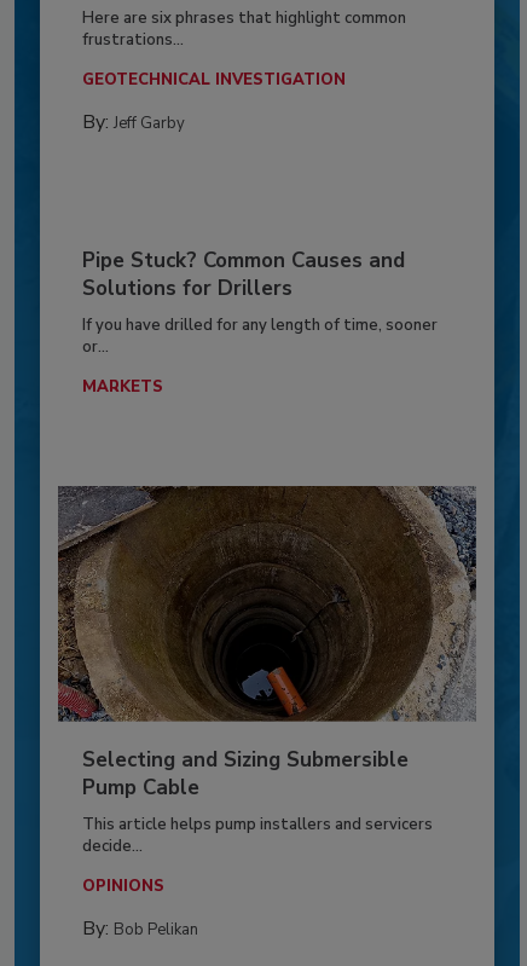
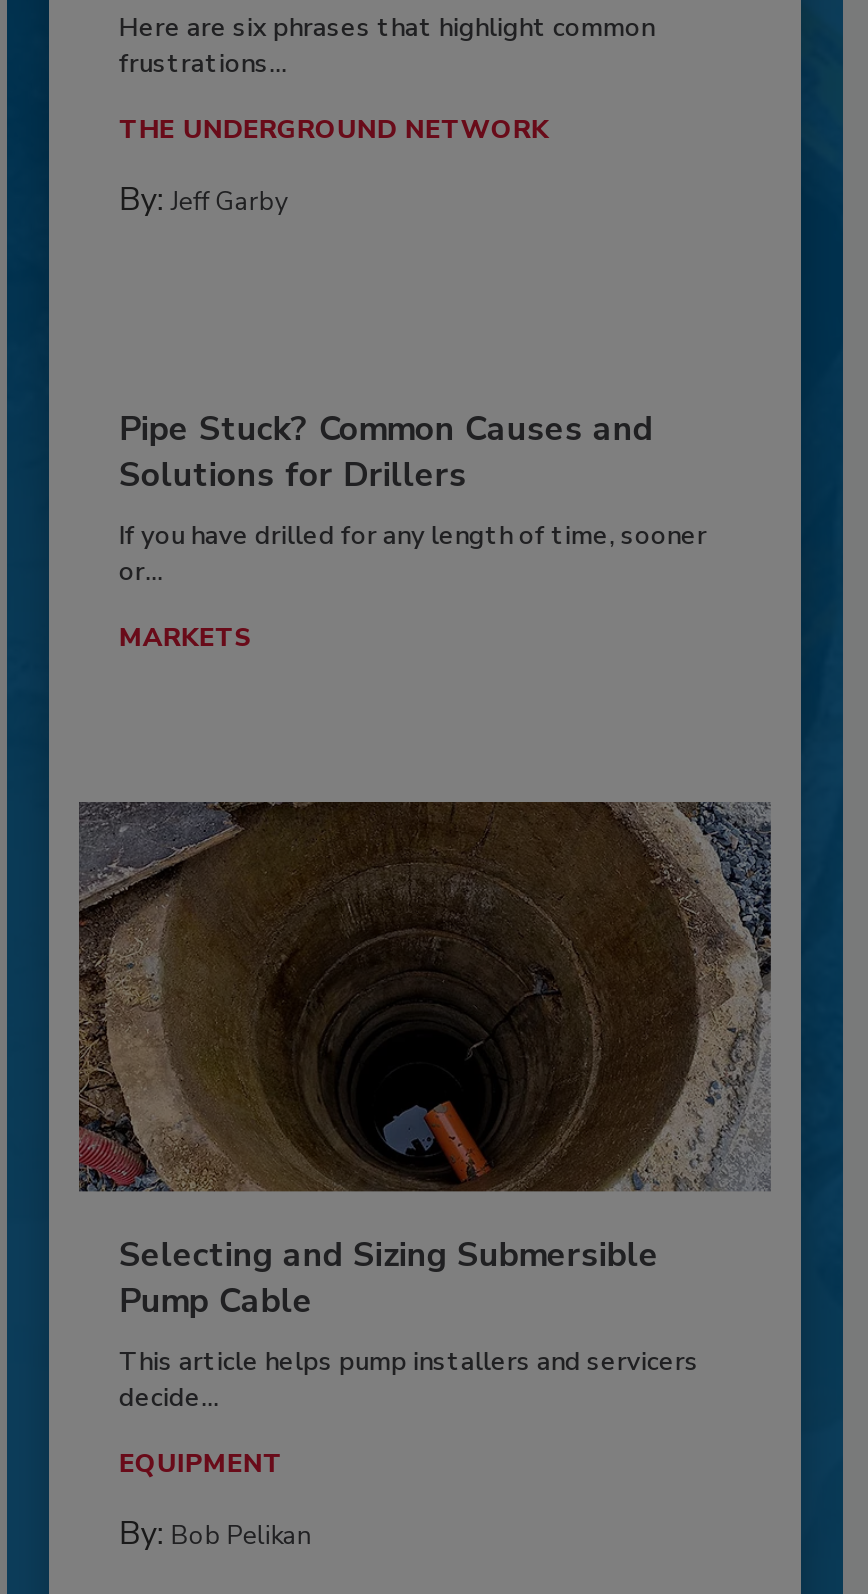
[82,69,346,91] GEOTECHNICAL INVESTIGATION -> [119,112,549,148] THE UNDERGROUND NETWORK
[82,875,164,897] OPINIONS -> [119,1446,283,1482] EQUIPMENT

